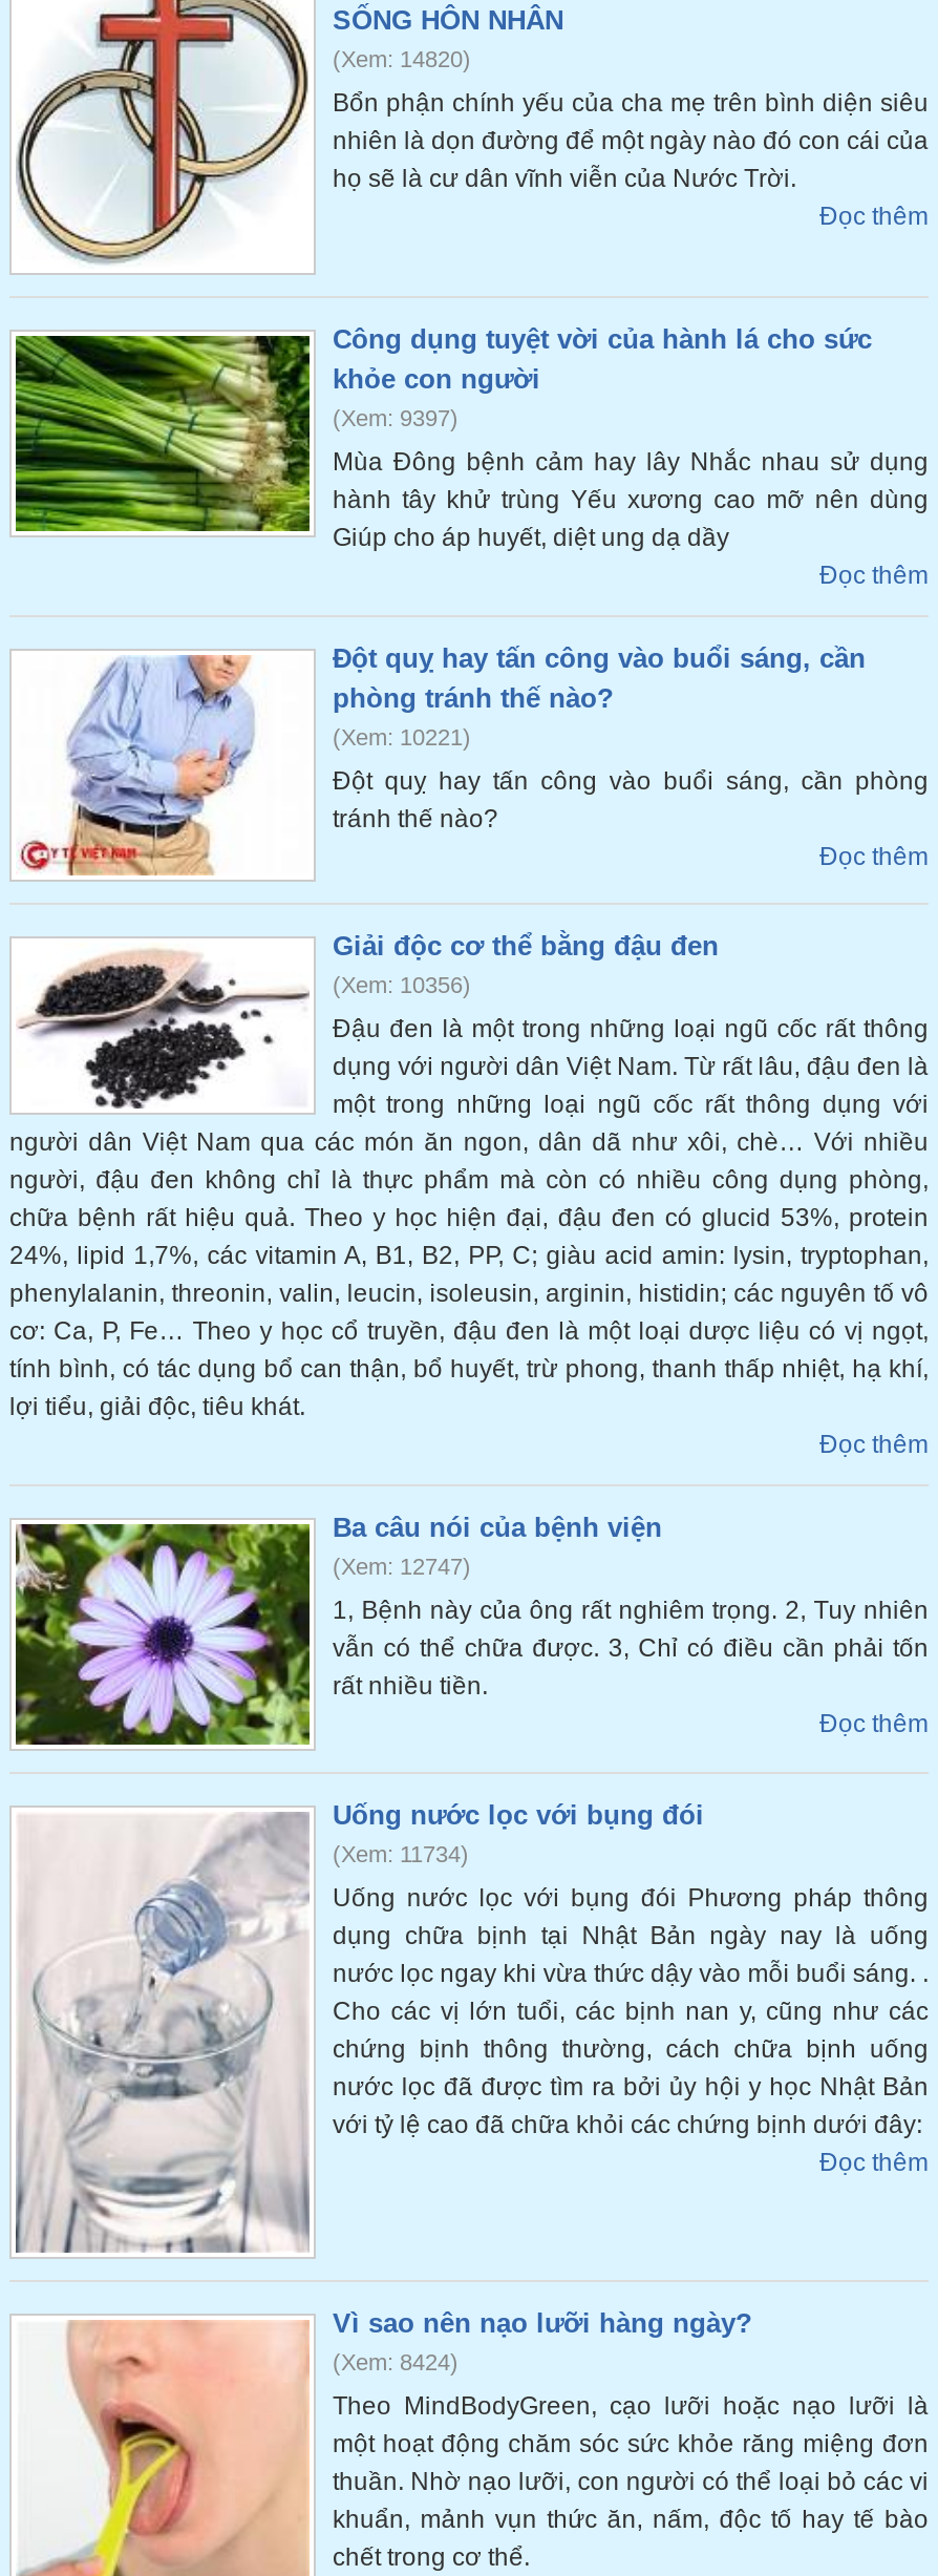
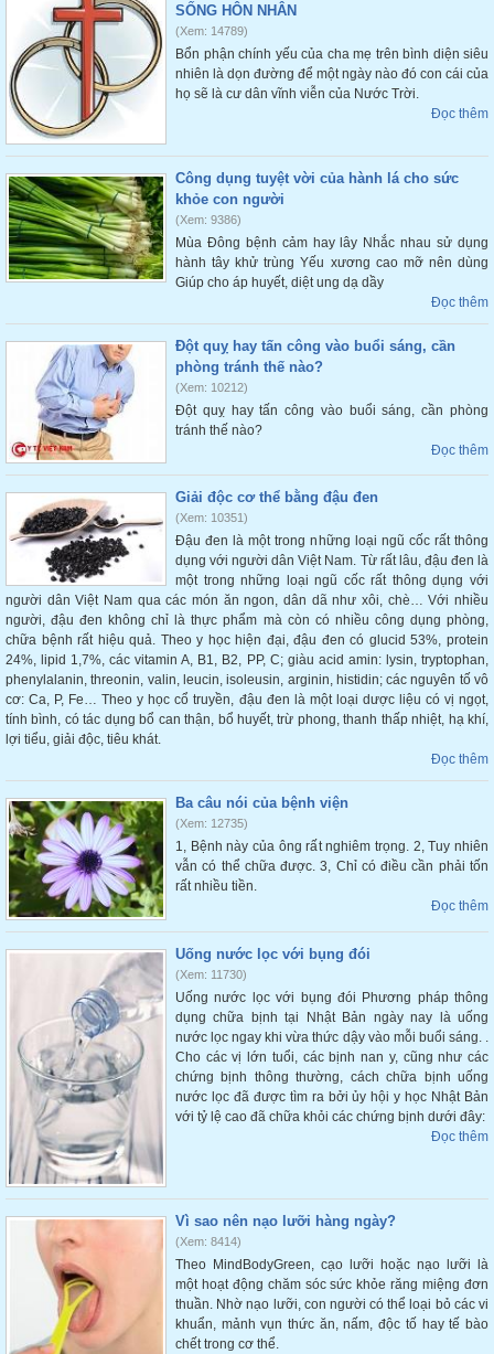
[333,46,471,71] (Xem: 14820) -> [175,24,248,38] (Xem: 14789)
[333,405,459,430] (Xem: 9397) -> [175,213,241,226] (Xem: 9386)
[333,724,471,749] (Xem: 10221) -> [175,381,248,394] (Xem: 10212)
[333,972,471,997] (Xem: 10356) -> [175,511,248,524] (Xem: 10351)
[333,1554,471,1579] (Xem: 12747) -> [175,817,248,830] (Xem: 12735)
[333,1841,469,1866] (Xem: 11734) -> [175,968,247,981] (Xem: 11730)
[333,2349,459,2374] (Xem: 8424) -> [175,1235,241,1248] (Xem: 8414)

